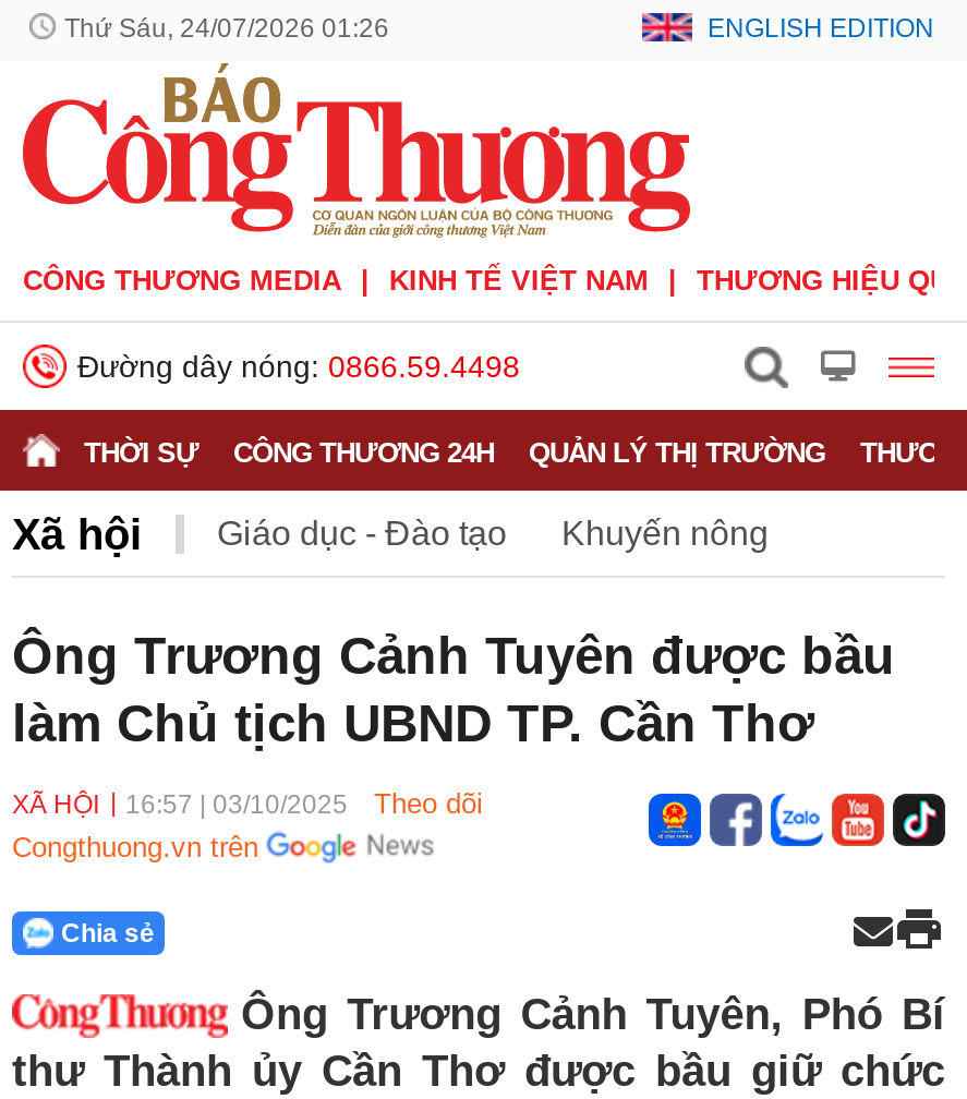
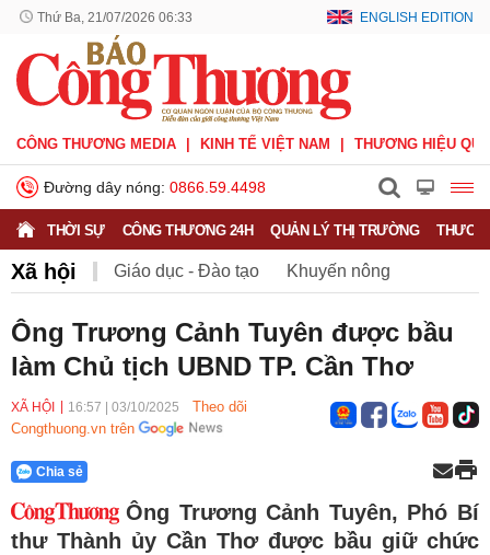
[64,13,389,44] Thứ Sáu, 24/07/2026 01:26 -> [37,10,192,25] Thứ Ba, 21/07/2026 06:33

